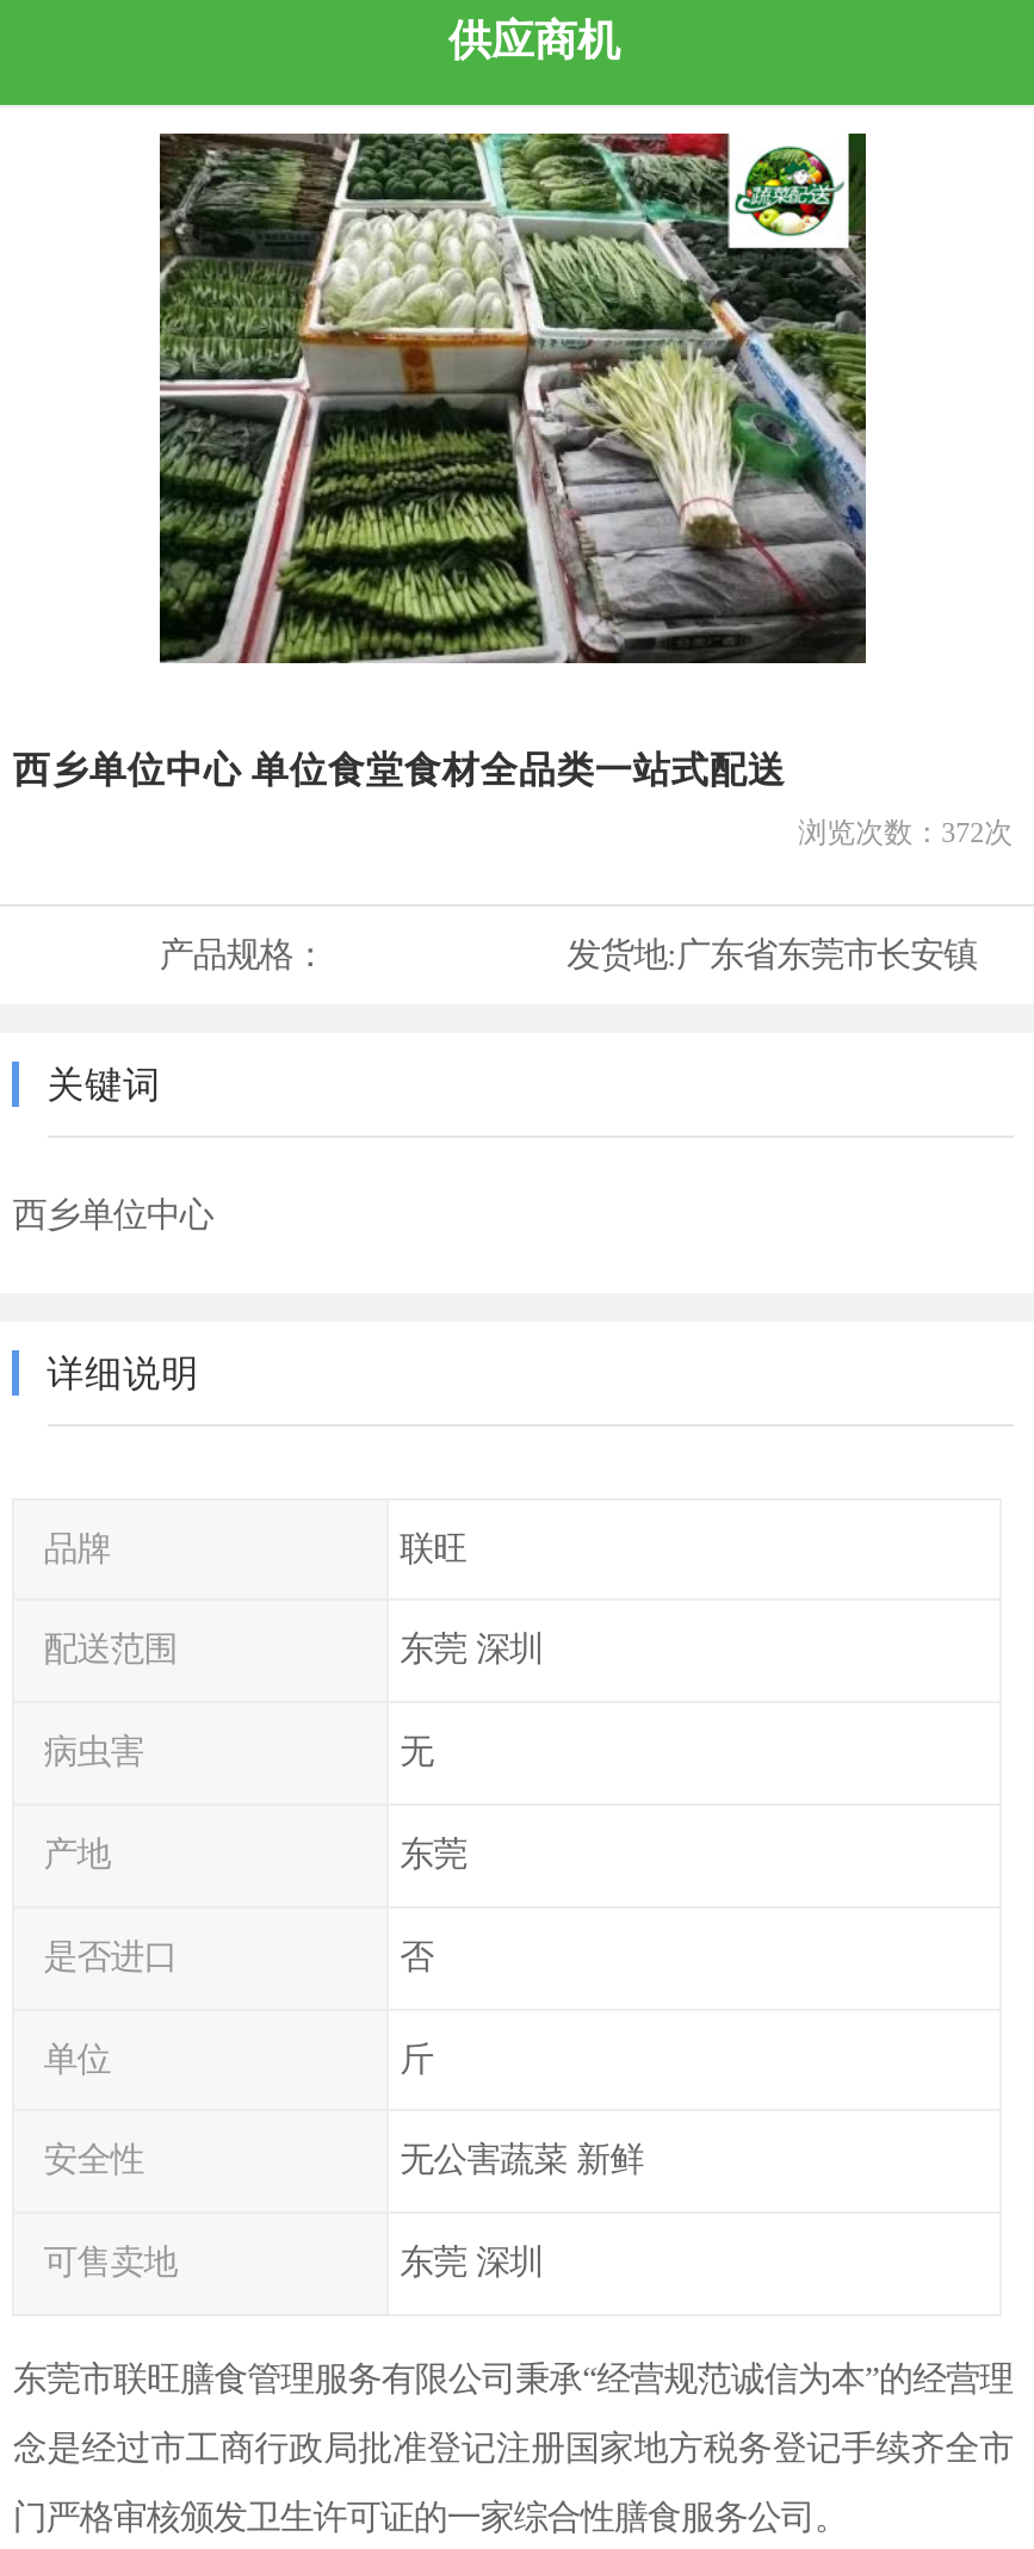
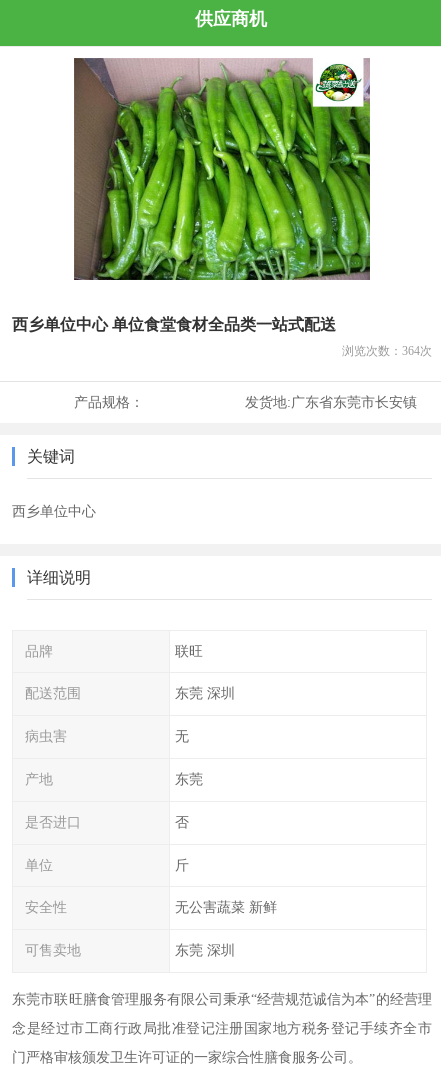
[157,131,868,666] [image] -> [73,57,371,281] [image]
[798,815,1013,848] 浏览次数：372次 -> [342,344,432,358] 浏览次数：364次

